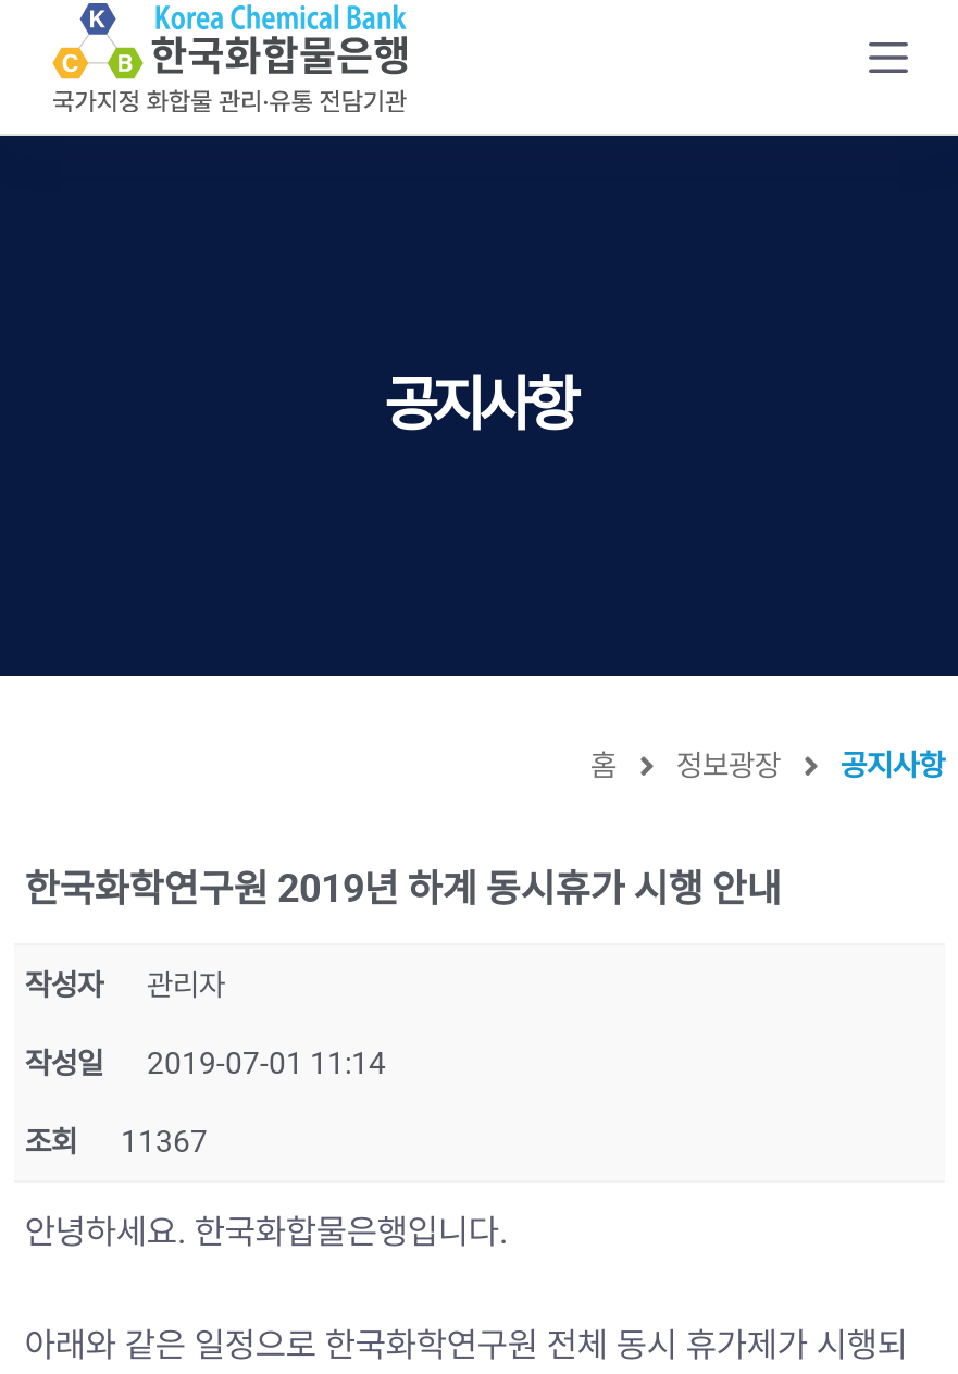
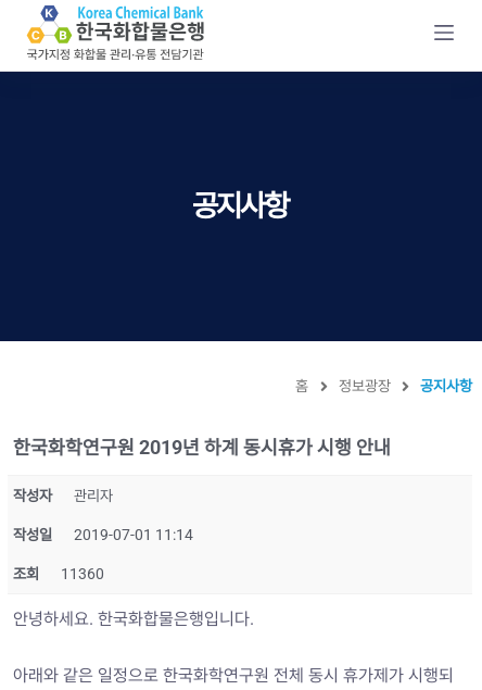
[25,1124,208,1159] 조회 11367 -> [13,565,104,582] 조회 11360

